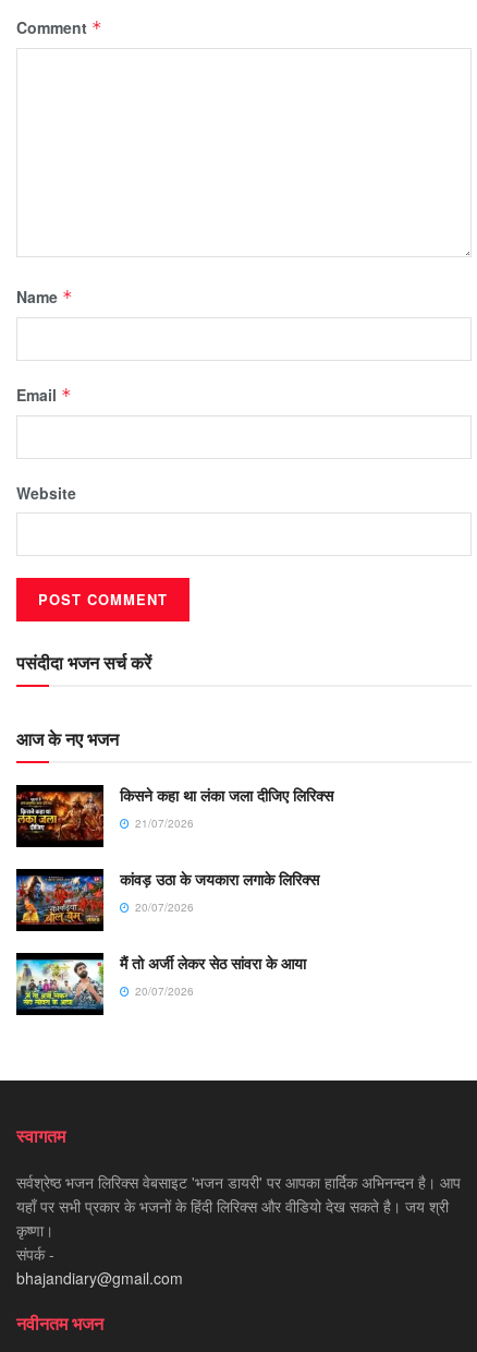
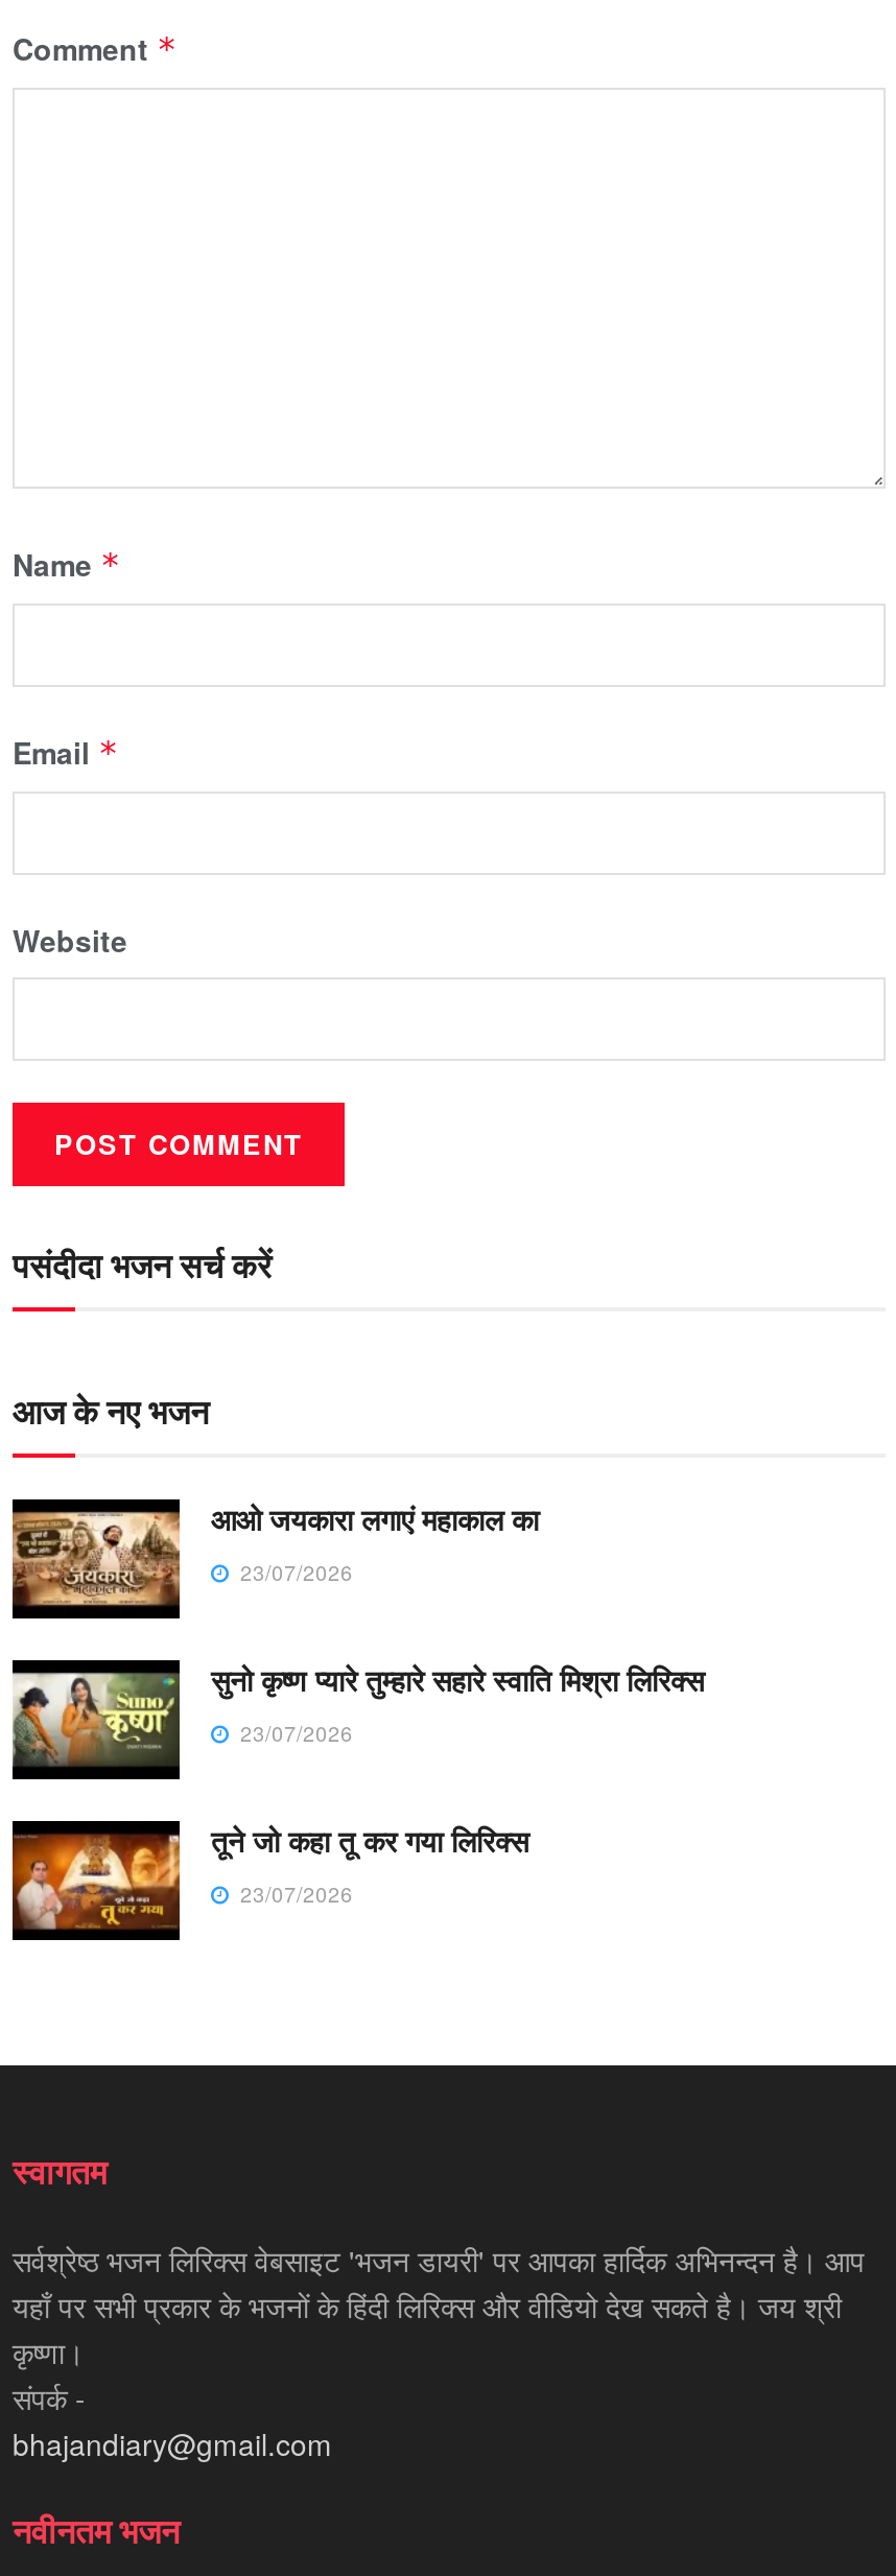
[15,784,333,841] [image] | किसने कहा था लंका जला दीजिए लिरिक्स | 21/07/2026 -> [10,1497,539,1608] [image] | आओ जयकारा लगाएं महाकाल का | 23/07/2026
[15,868,319,925] [image] | कांवड़ उठा के जयकारा लगाके लिरिक्स | 20/07/2026 -> [13,1658,704,1767] [image] | सुनो कृष्ण प्यारे तुम्हारे सहारे स्वाति मिश्रा लिरिक्स | 23/07/2026
[15,952,306,1010] [image] | मैं तो अर्जी लेकर सेठ सांवरा के आया | 20/07/2026 -> [10,1820,528,1932] [image] | तूने जो कहा तू कर गया लिरिक्स | 23/07/2026

